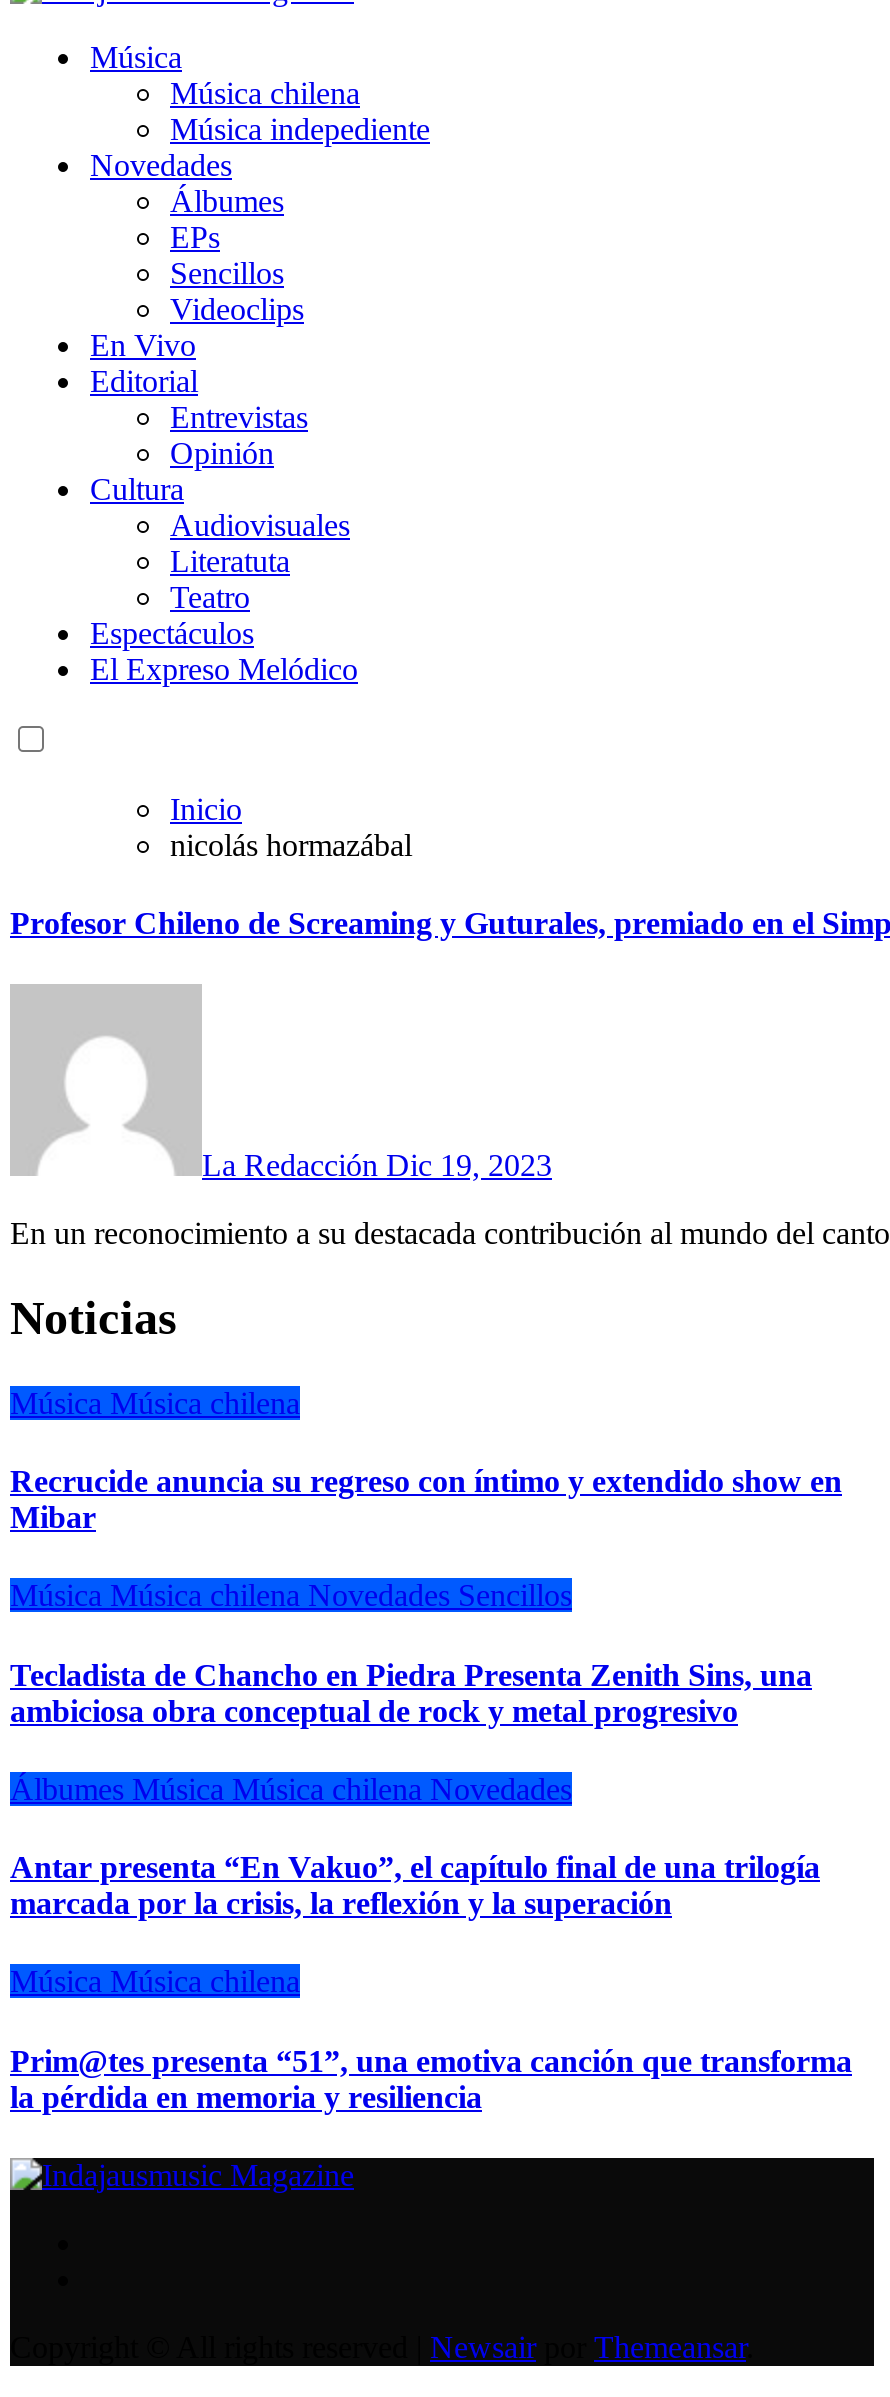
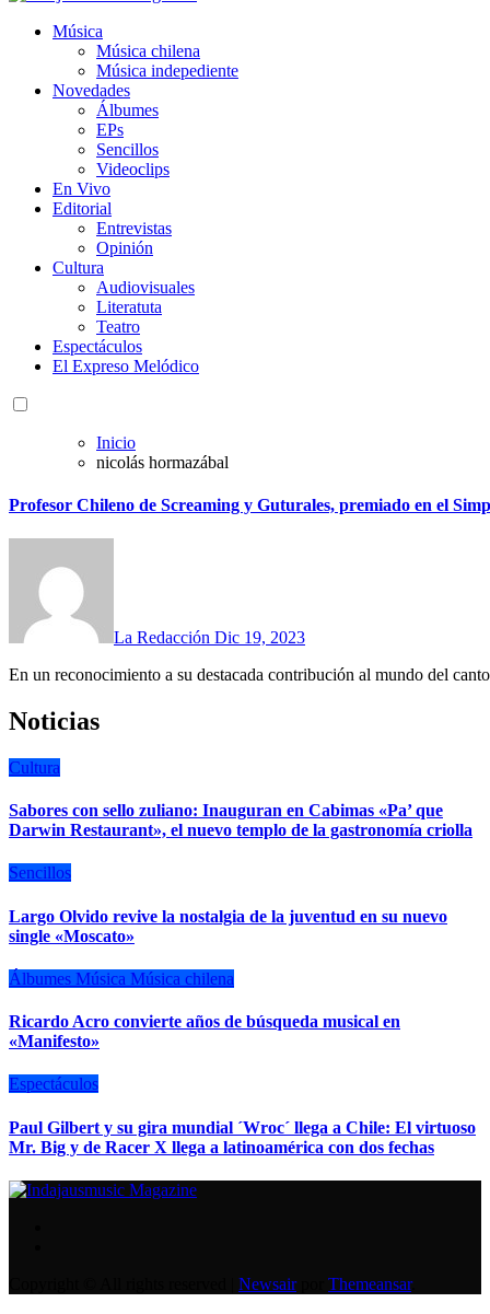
[10,1386,300,1420] MúsicaMúsica chilena -> [9,758,60,777] Cultura
[10,1464,842,1534] Recrucide anuncia su regreso con íntimo y extendido show en | Mibar -> [9,801,472,839] Sabores con sello zuliano: Inauguran en Cabimas «Pa’ que | Darwin Restaurant», el nuevo templo de la gastronomía criolla
[10,1579,572,1613] MúsicaMúsica chilenaNovedadesSencillos -> [9,864,71,882] Sencillos
[10,1657,812,1727] Tecladista de Chancho en Piedra Presenta Zenith Sins, una | ambiciosa obra conceptual de rock y metal progresivo -> [9,907,447,945] Largo Olvido revive la nostalgia de la juventud en su nuevo | single «Moscato»
[10,1772,572,1806] ÁlbumesMúsicaMúsica chilenaNovedades -> [9,969,234,988] ÁlbumesMúsicaMúsica chilena
[10,1850,820,1920] Antar presenta “En Vakuo”, el capítulo final de una trilogía | marcada por la crisis, la reflexión y la superación -> [9,1012,400,1051] Ricardo Acro convierte años de búsqueda musical en | «Manifesto»
[10,1965,300,1999] MúsicaMúsica chilena -> [9,1075,98,1094] Espectáculos
[10,2043,852,2113] Prim@tes presenta “51”, una emotiva canción que transforma | la pérdida en memoria y resiliencia -> [9,1118,476,1156] Paul Gilbert y su gira mundial ´Wroc´ llega a Chile: El virtuoso | Mr. Big y de Racer X llega a latinoamérica con dos fechas

